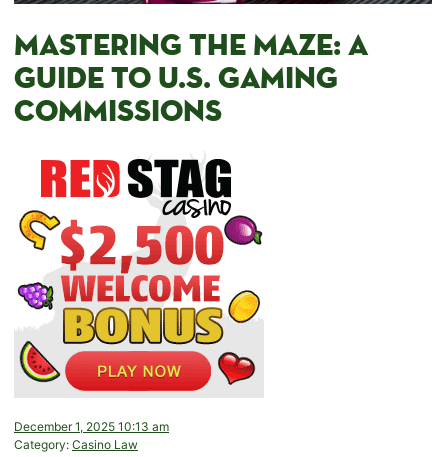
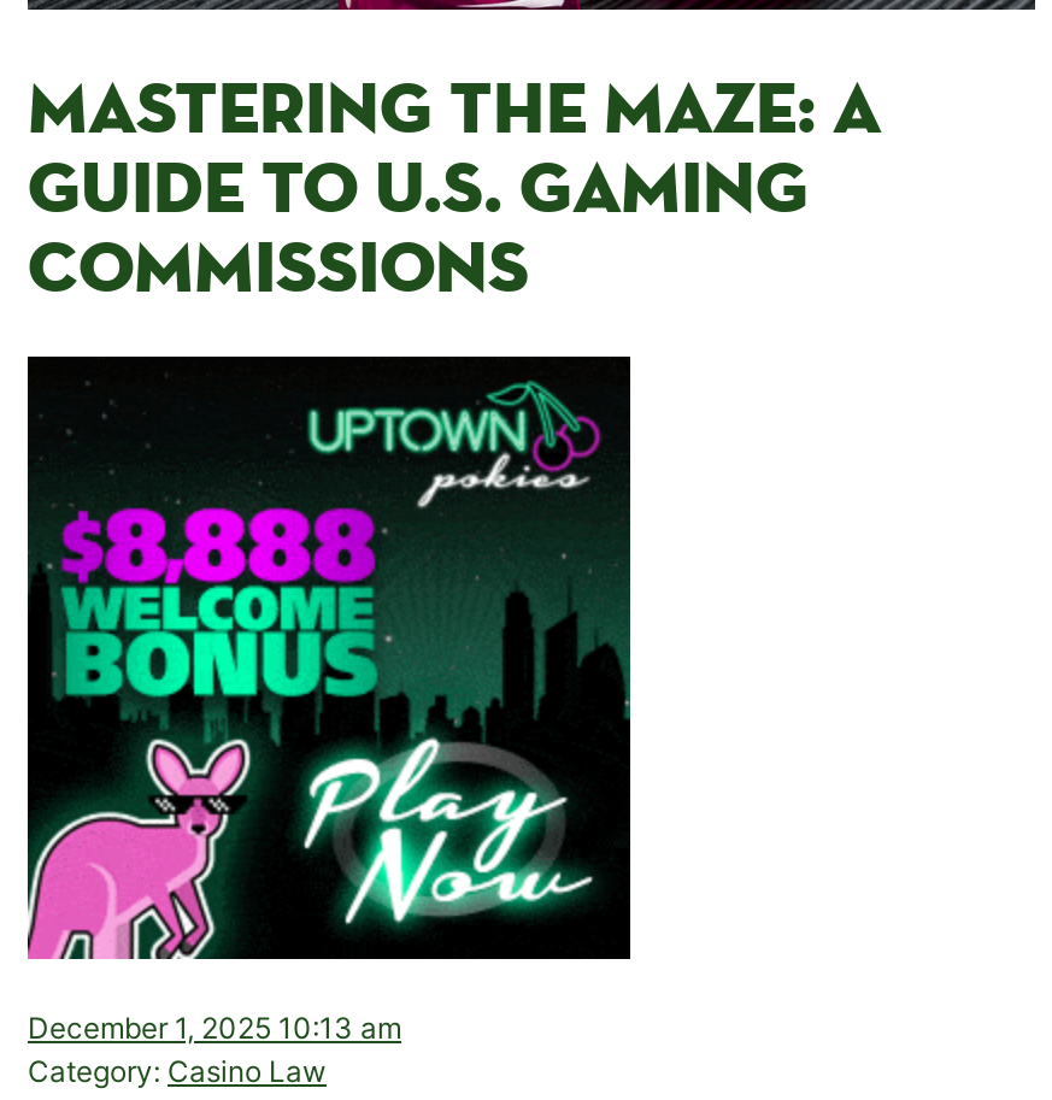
[14,148,264,398] [image] -> [25,354,633,961] [image]

